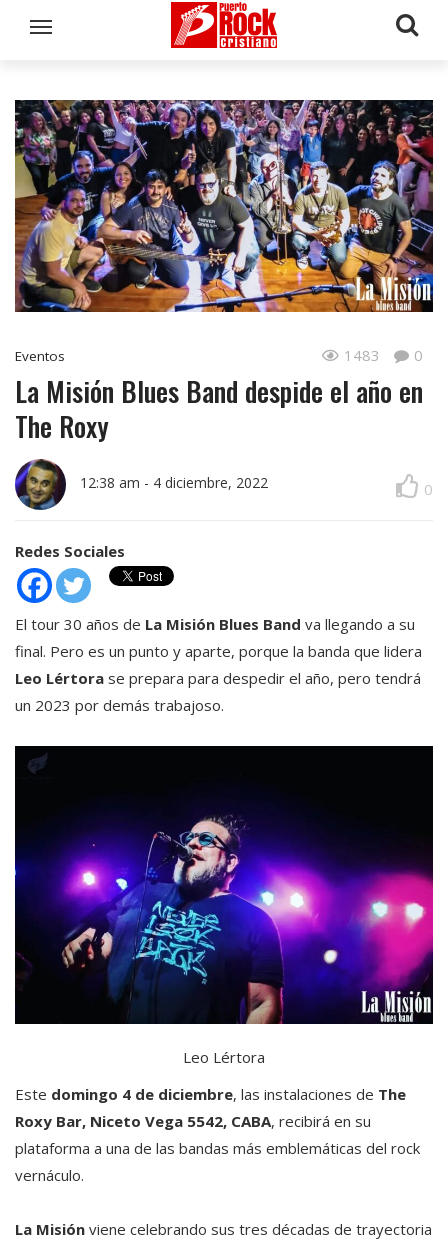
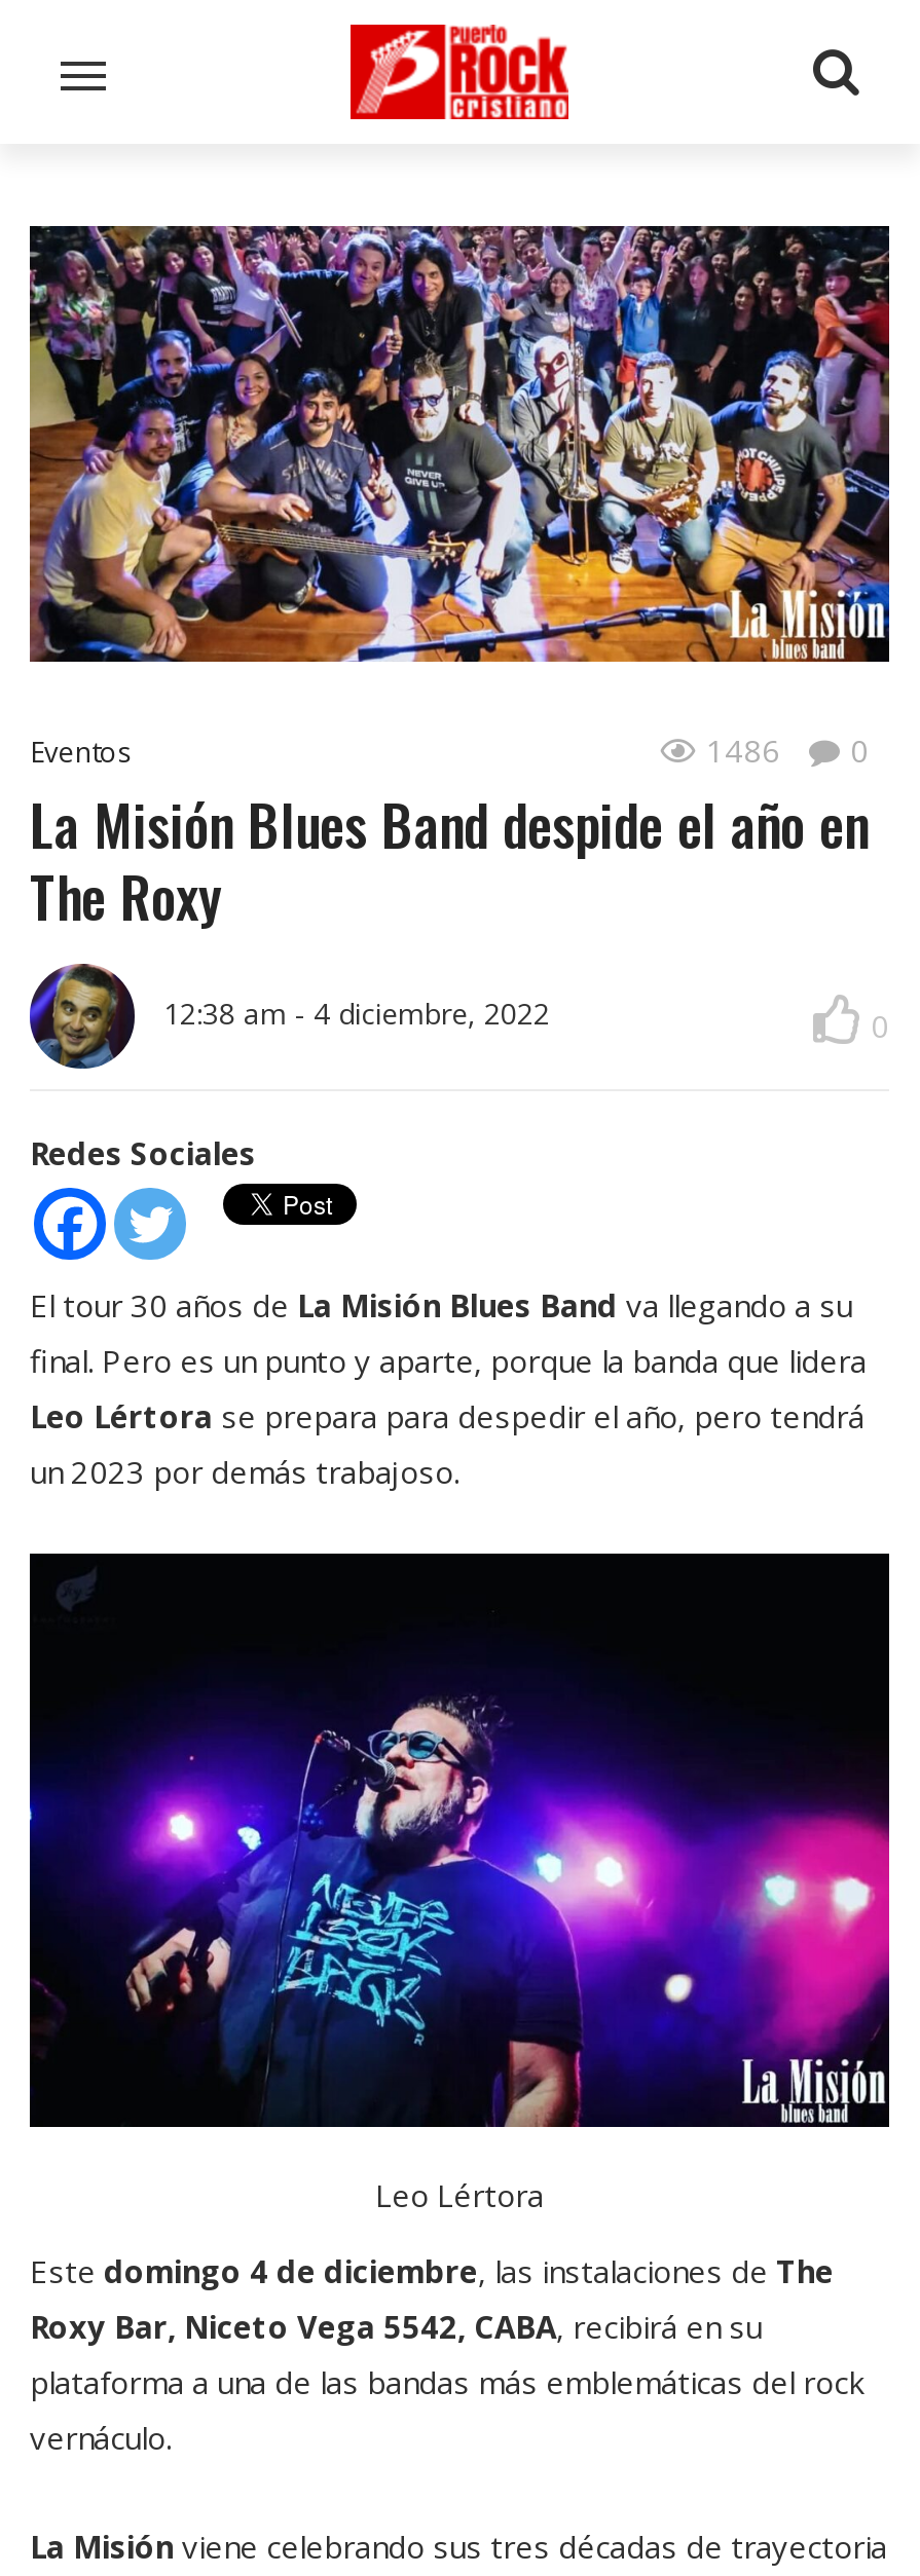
[344,345,423,365] 1483 0 -> [706,729,869,770] 1486 0

